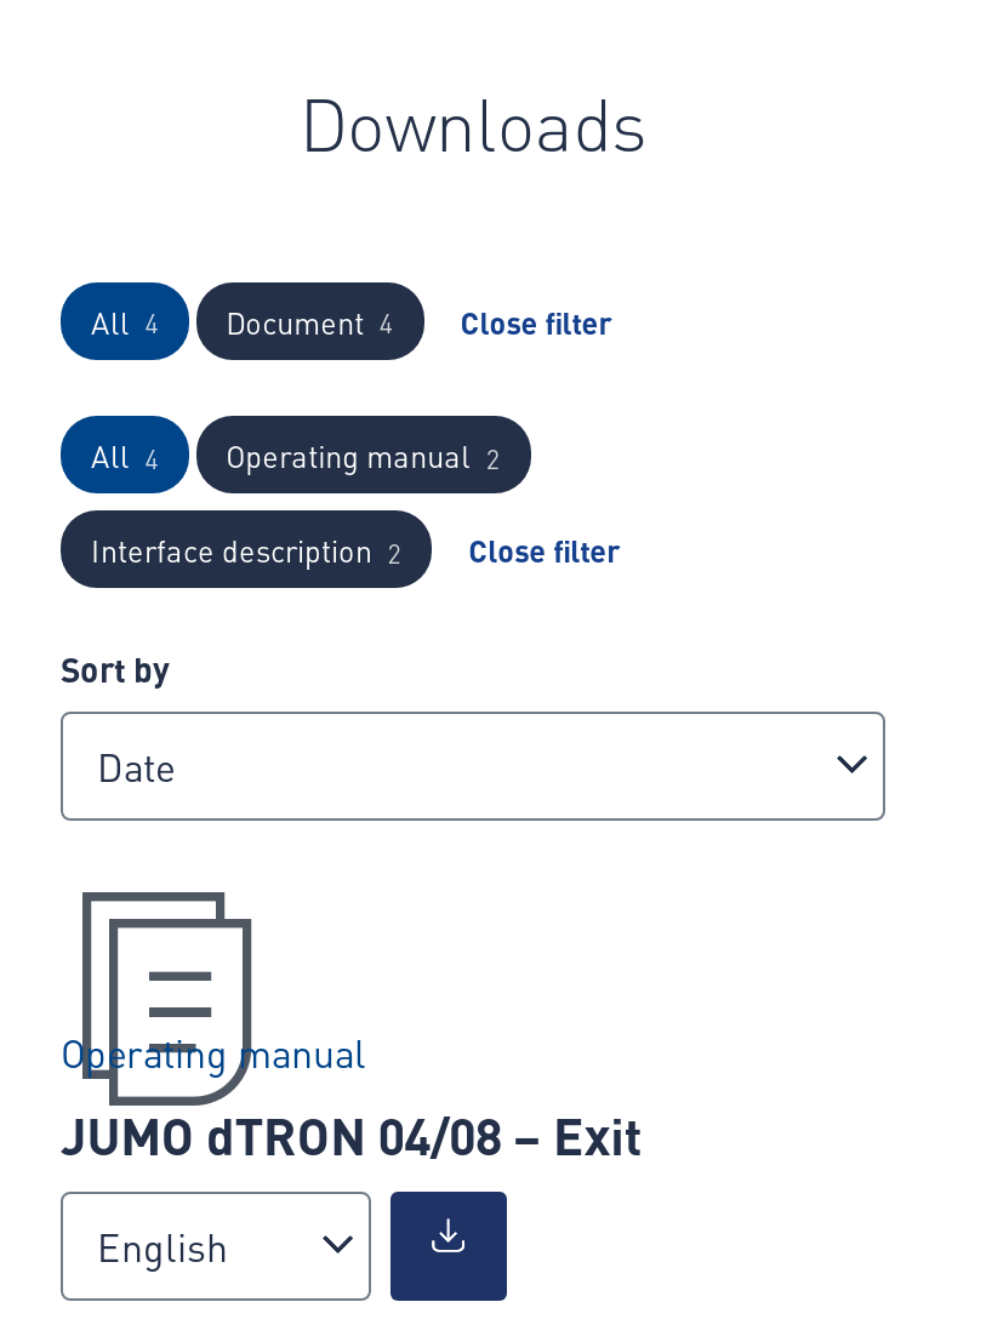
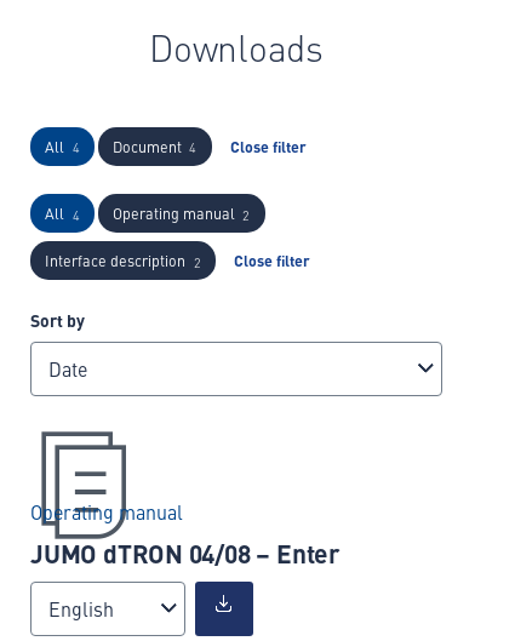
[61,1097,641,1169] JUMO dTRON 04/08 – Exit -> [30,534,341,570] JUMO dTRON 04/08 – Enter

